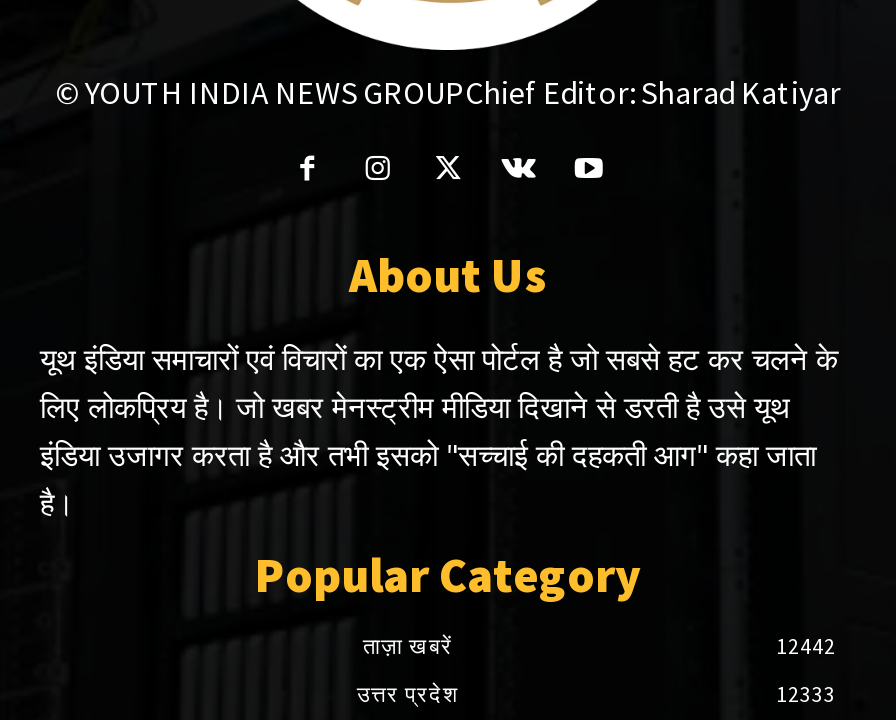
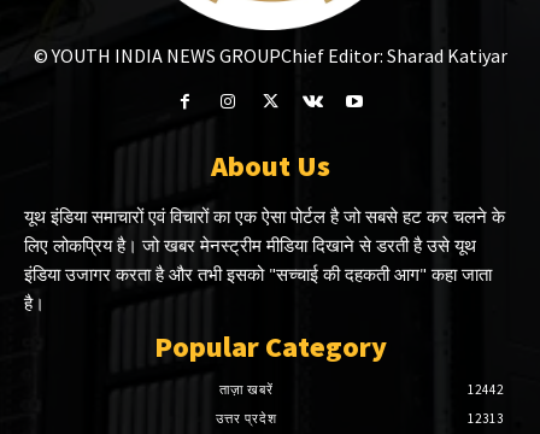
[776,680,836,708] 12333 -> [468,410,504,427] 12313

